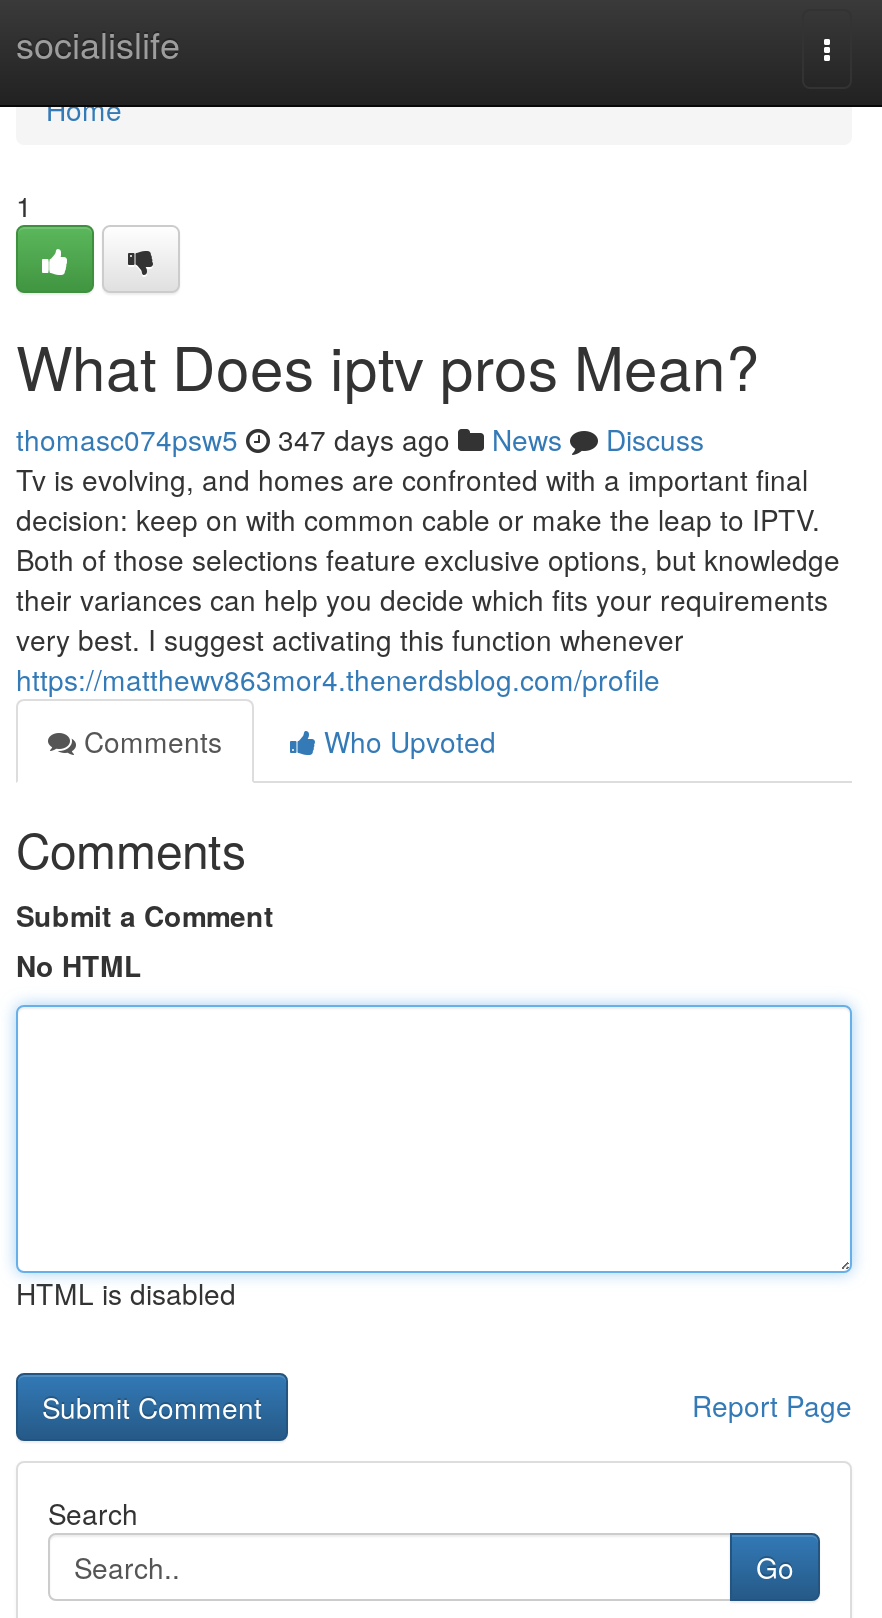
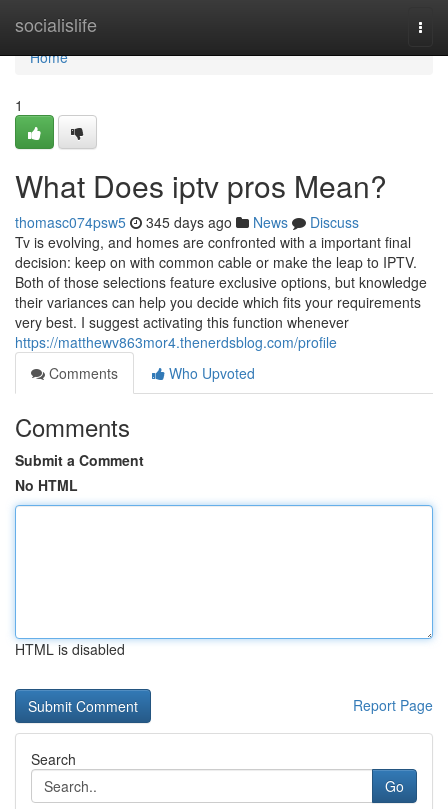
[16,419,704,459] thomasc074psw5 347 days ago News Discuss -> [15,212,359,232] thomasc074psw5 345 days ago News Discuss

